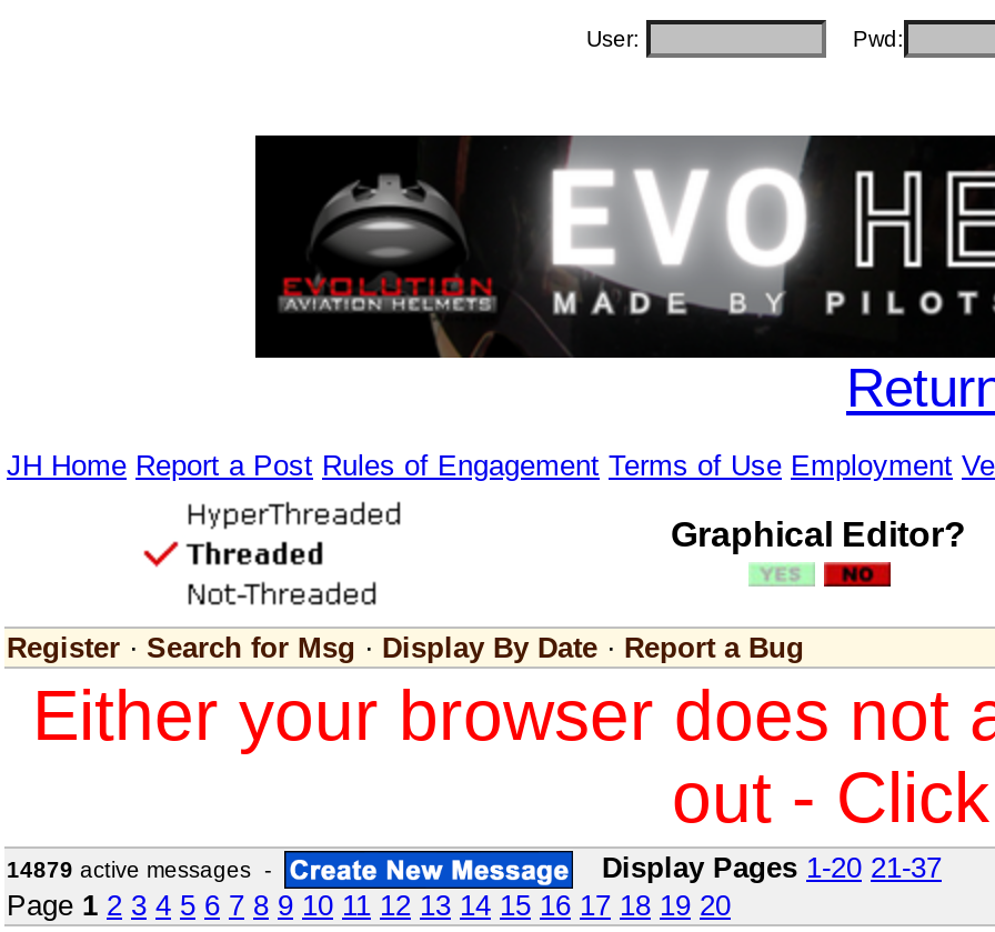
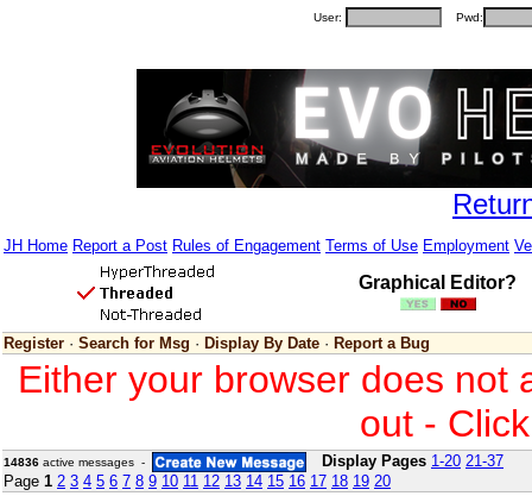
[7,858,284,882] 14879 active messages - -> [4,456,152,469] 14836 active messages -

